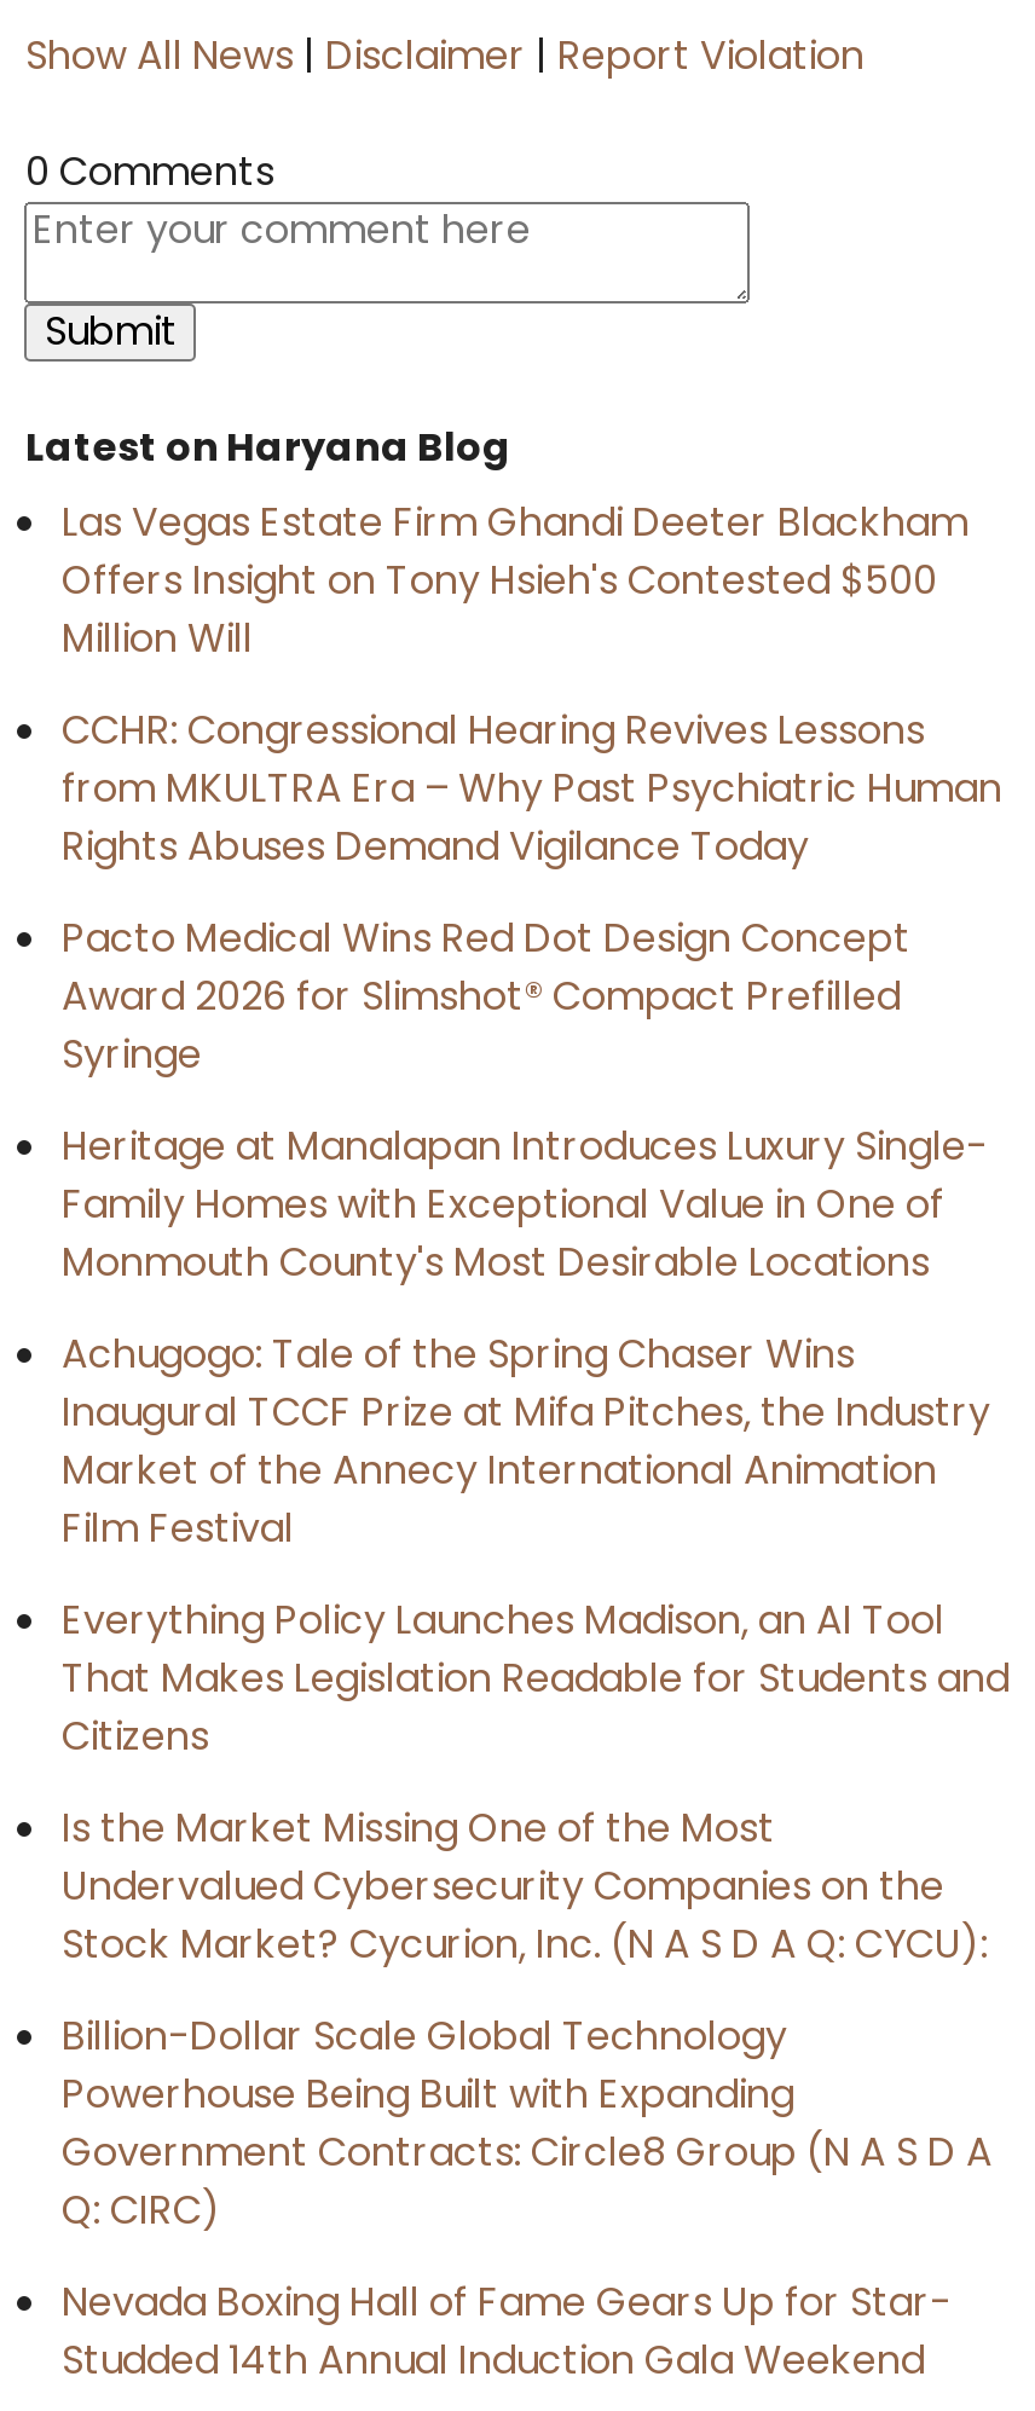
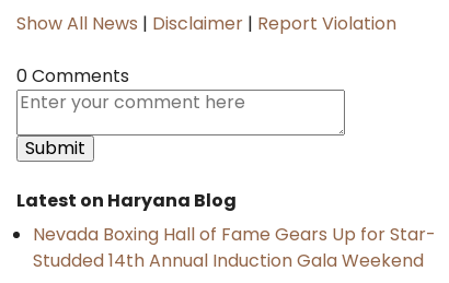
[62,495,1010,2238] Las Vegas Estate Firm Ghandi Deeter Blackham | Offers Insight on Tony Hsieh's Contested $500 | Million Will | CCHR: Congressional Hearing Revives Lessons | from MKULTRA Era – Why Past Psychiatric Human | Rights Abuses Demand Vigilance Today | Pacto Medical Wins Red Dot Design Concept | Award 2026 for Slimshot® Compact Prefilled | Syringe | Heritage at Manalapan Introduces Luxury Single- | Family Homes with Exceptional Value in One of | Monmouth County's Most Desirable Locations | Achugogo: Tale of the Spring Chaser Wins | Inaugural TCCF Prize at Mifa Pitches, the Industry | Market of the Annecy International Animation | Film Festival | Everything Policy Launches Madison, an AI Tool | That Makes Legislation Readable for Students and | Citizens | Is the Market Missing One of the Most | Undervalued Cybersecurity Companies on the | Stock Market? Cycurion, Inc. (N A S D A Q: CYCU): | Billion-Dollar Scale Global Technology | Powerhouse Being Built with Expanding | Government Contracts: Circle8 Group (N A S D A | Q: CIRC) -> none

